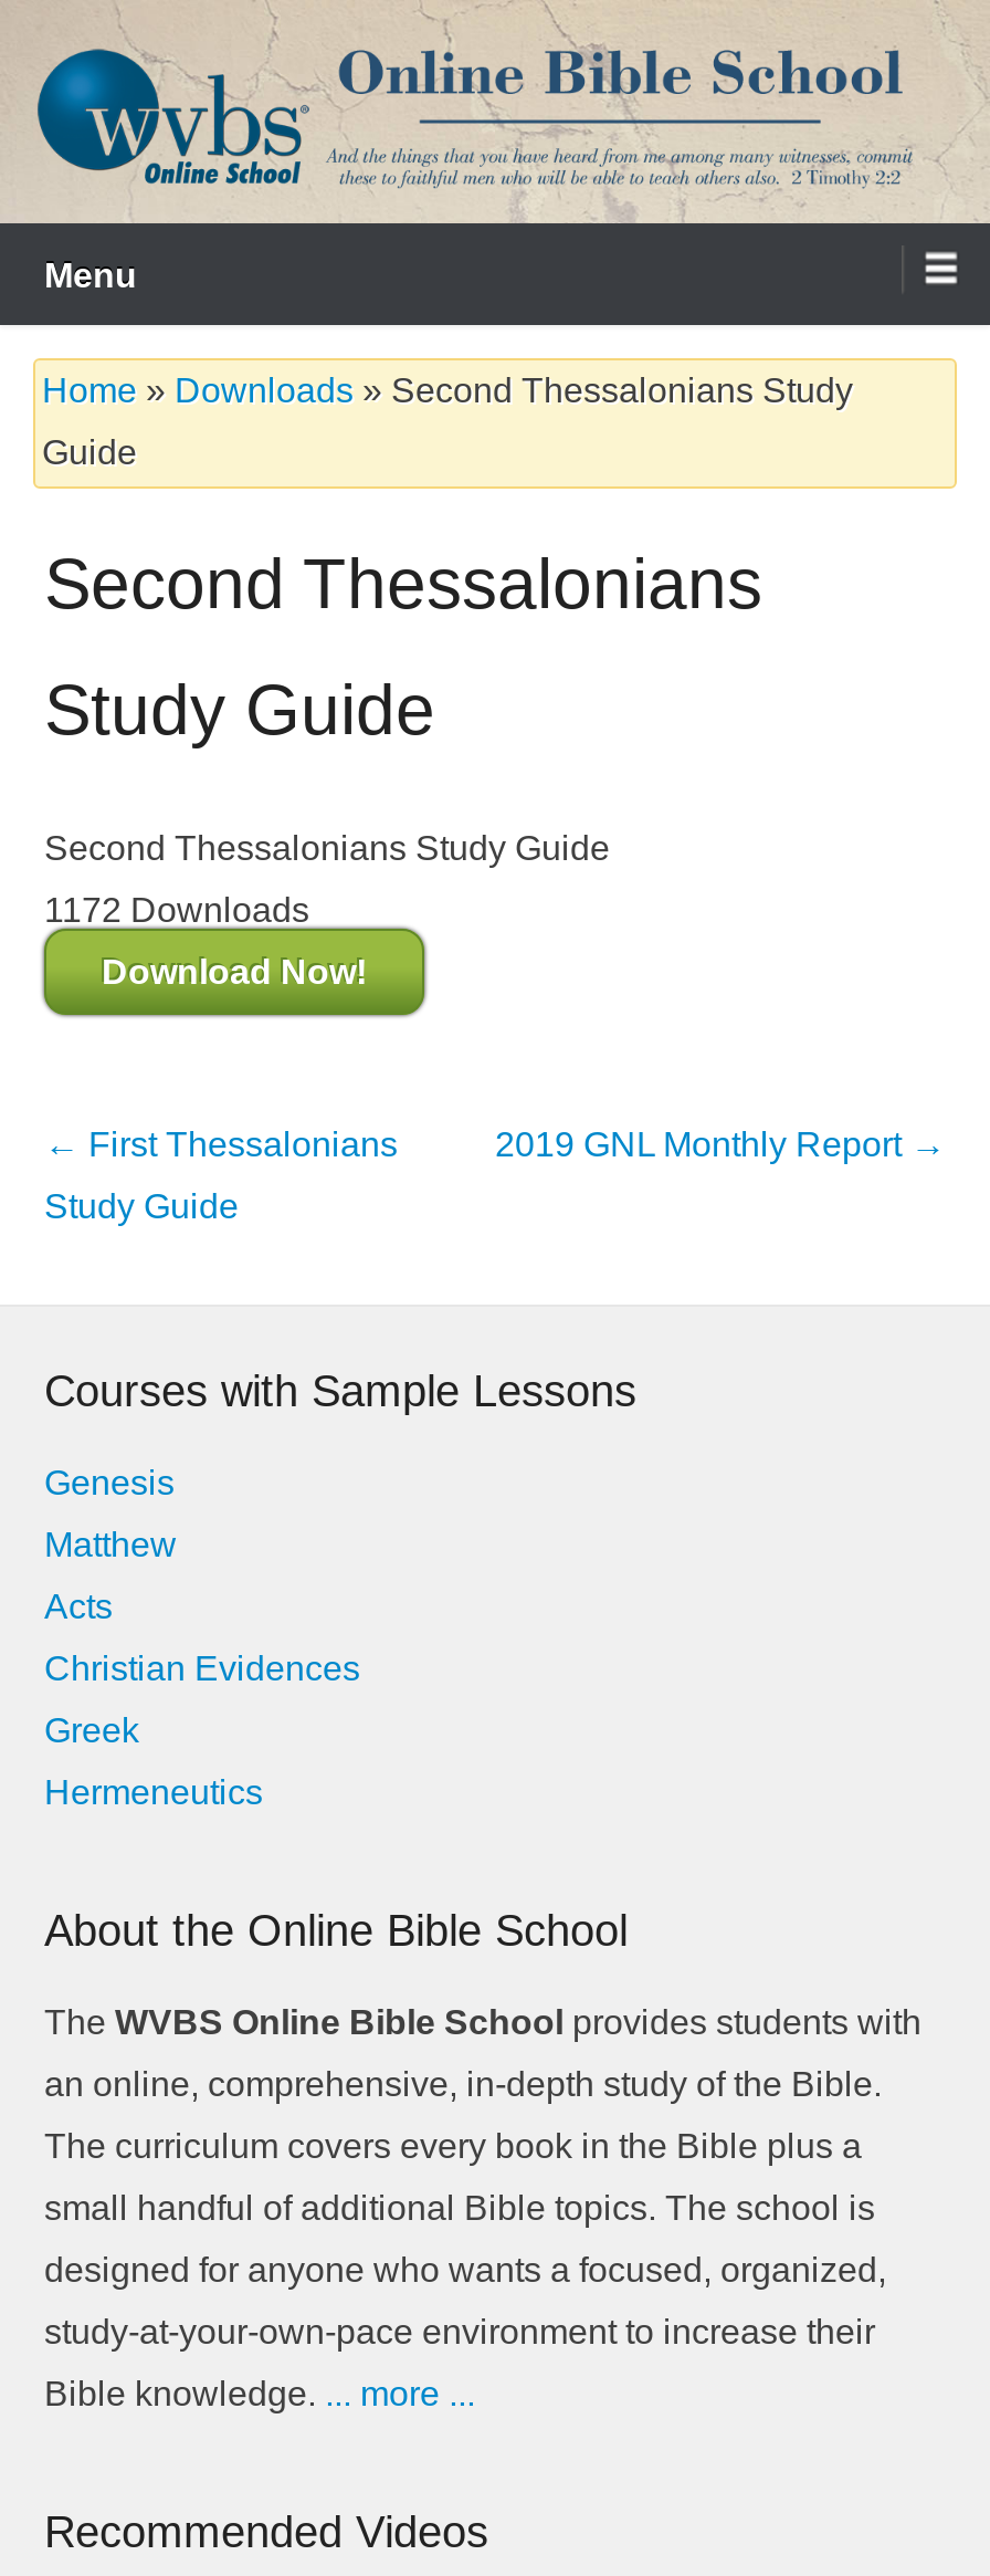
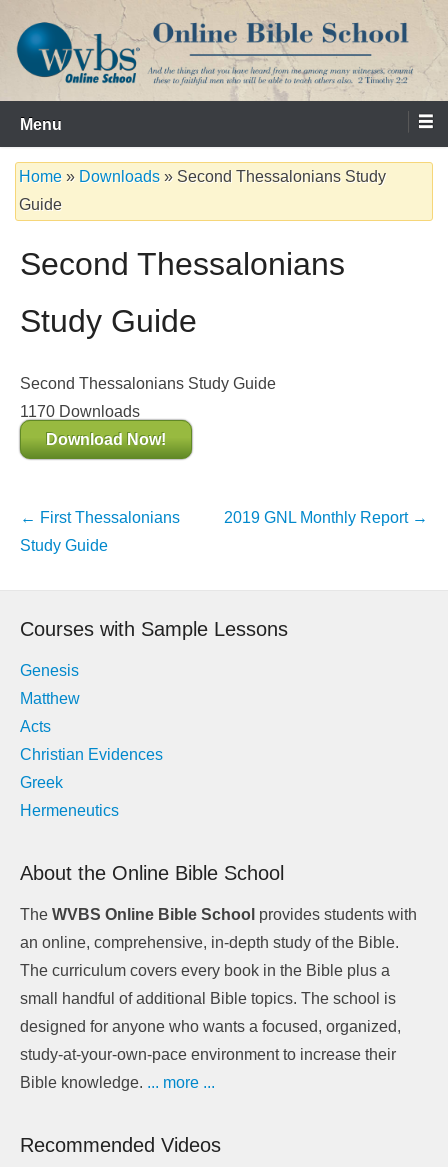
[44,892,309,929] 1172 Downloads -> [20,403,140,420] 1170 Downloads

